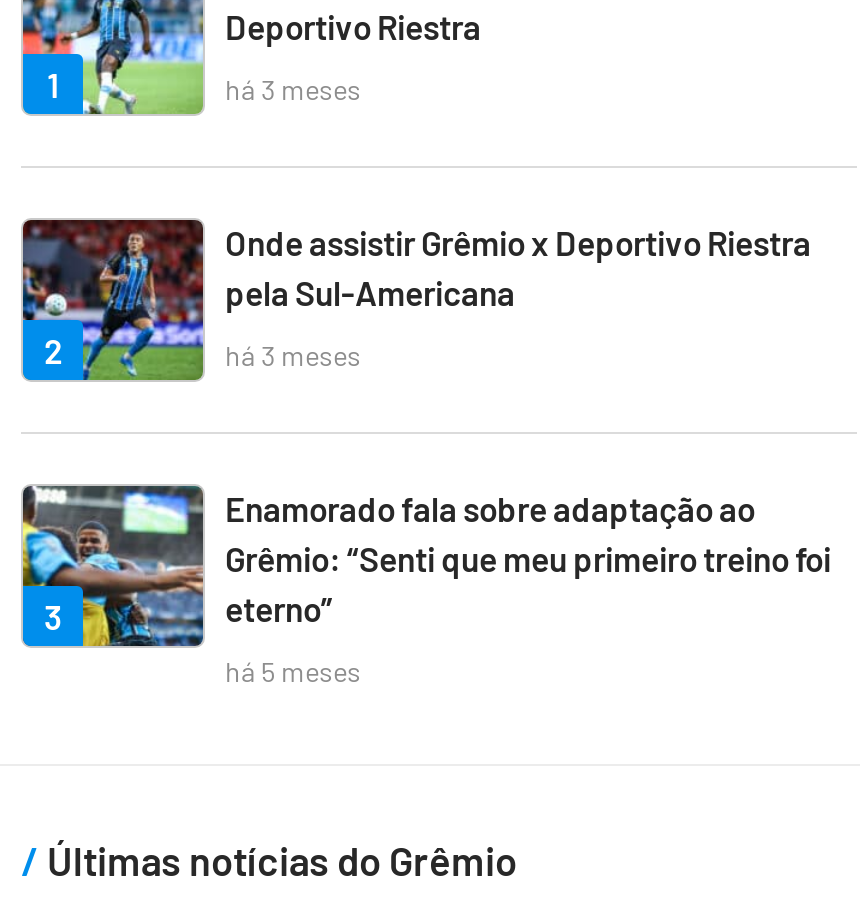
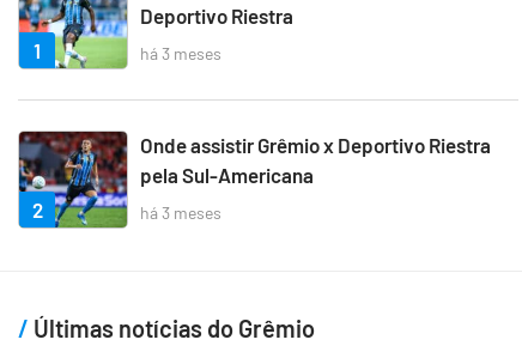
[21,482,197,648] [image] | 3 -> none
[225,488,831,689] Enamorado fala sobre adaptação ao | Grêmio: “Senti que meu primeiro treino foi | eterno” | há 5 meses -> none

